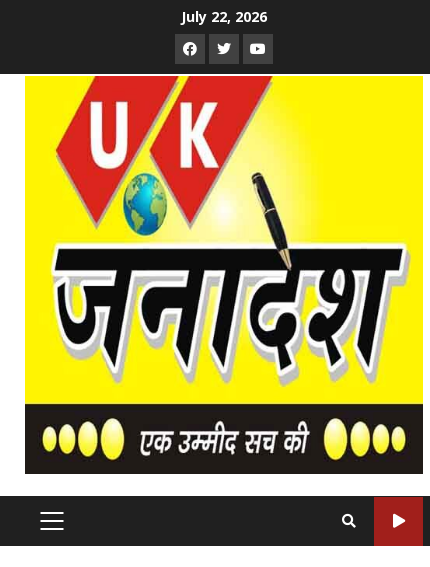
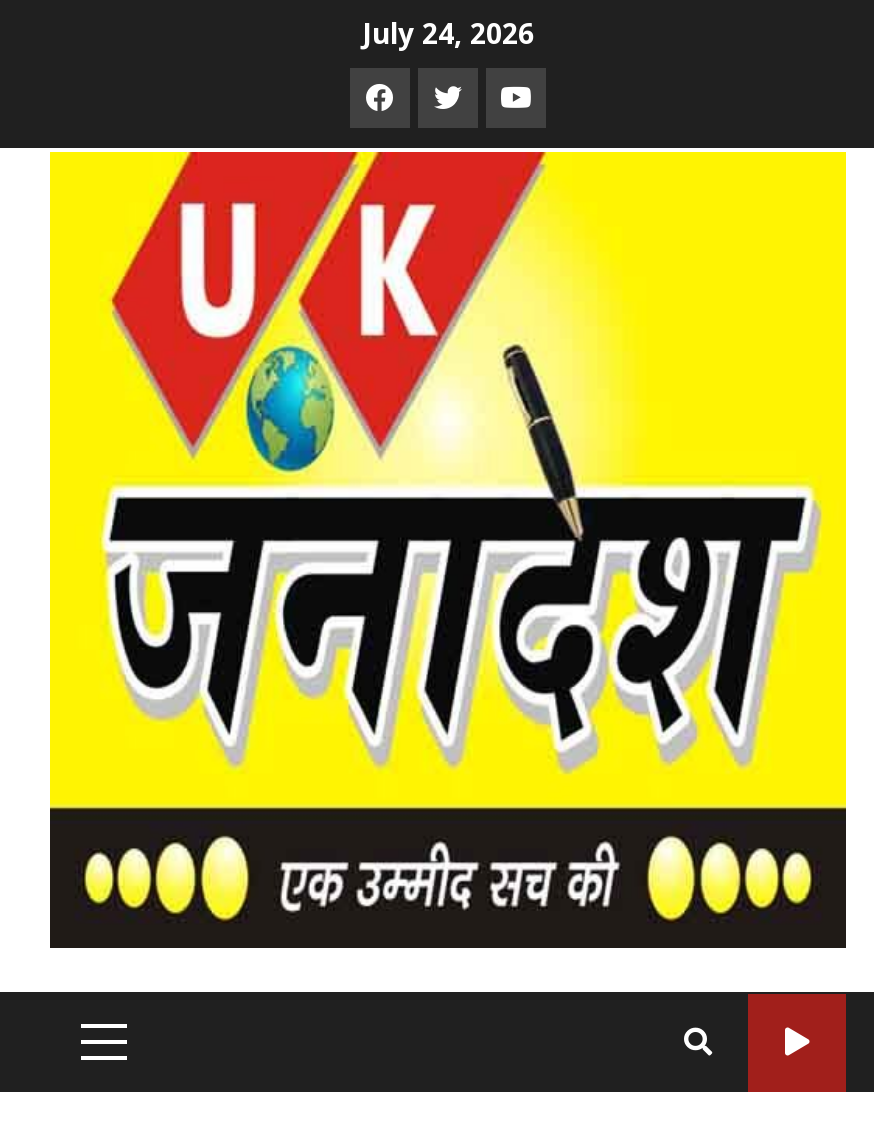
[181,7,267,26] July 22, 2026 -> [362,14,534,52] July 24, 2026

